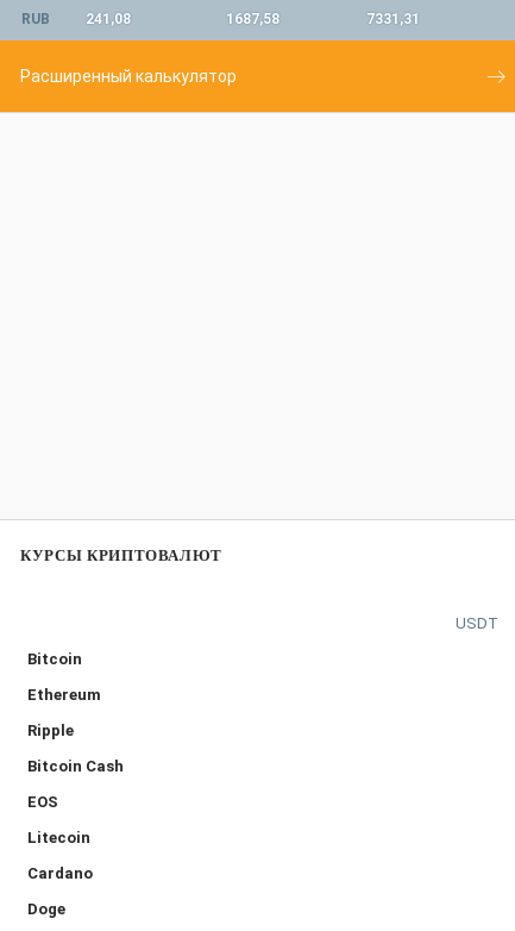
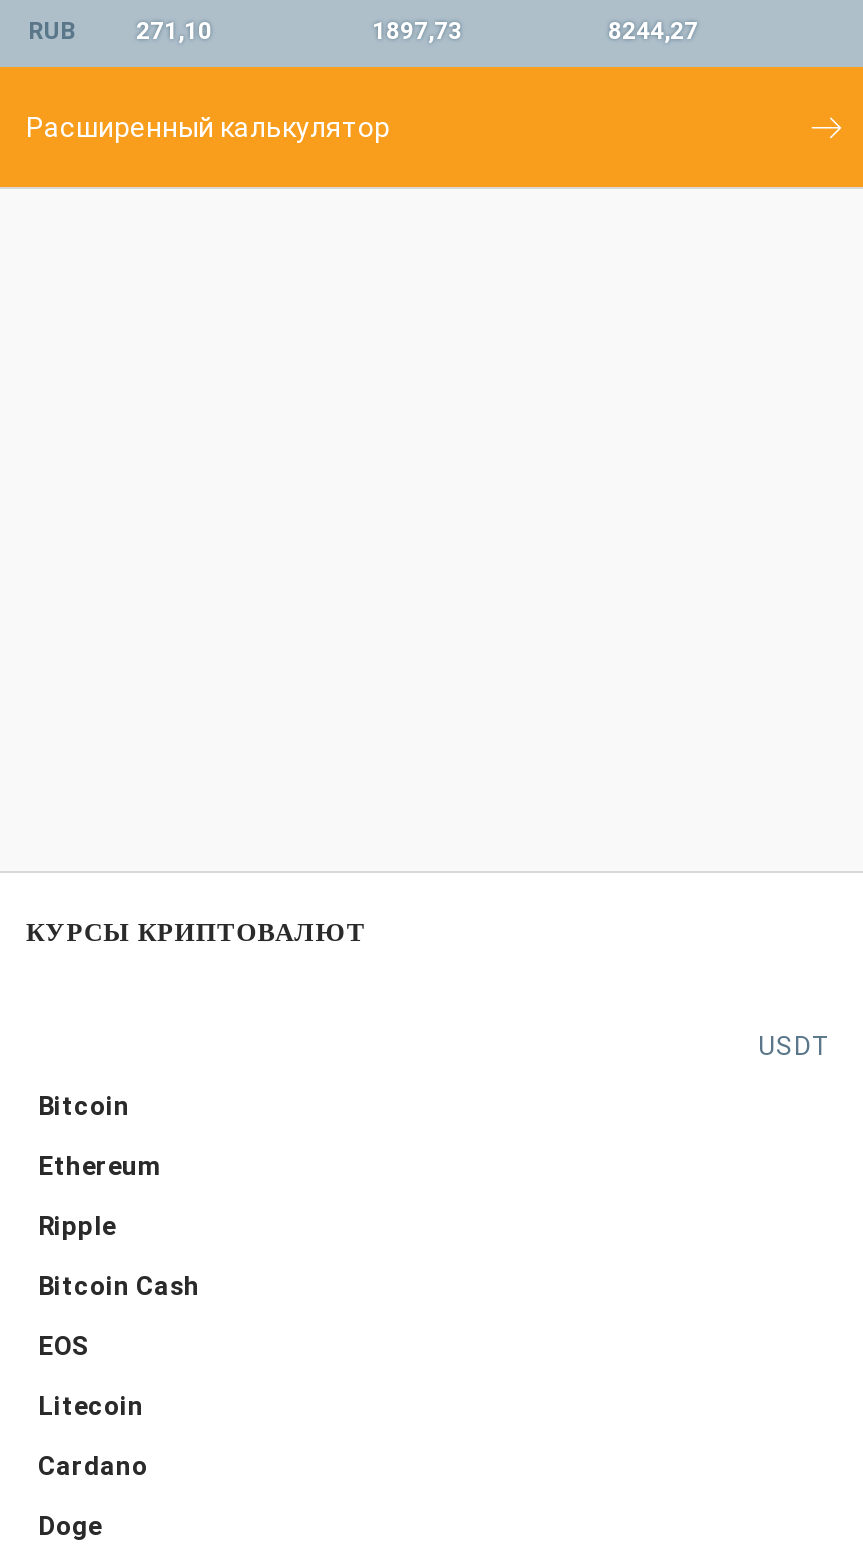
[86,10,131,27] 241,08 -> [136,17,212,45] 271,10
[226,10,280,27] 1687,58 -> [372,17,462,45] 1897,73
[366,10,420,27] 7331,31 -> [608,17,698,45] 8244,27

